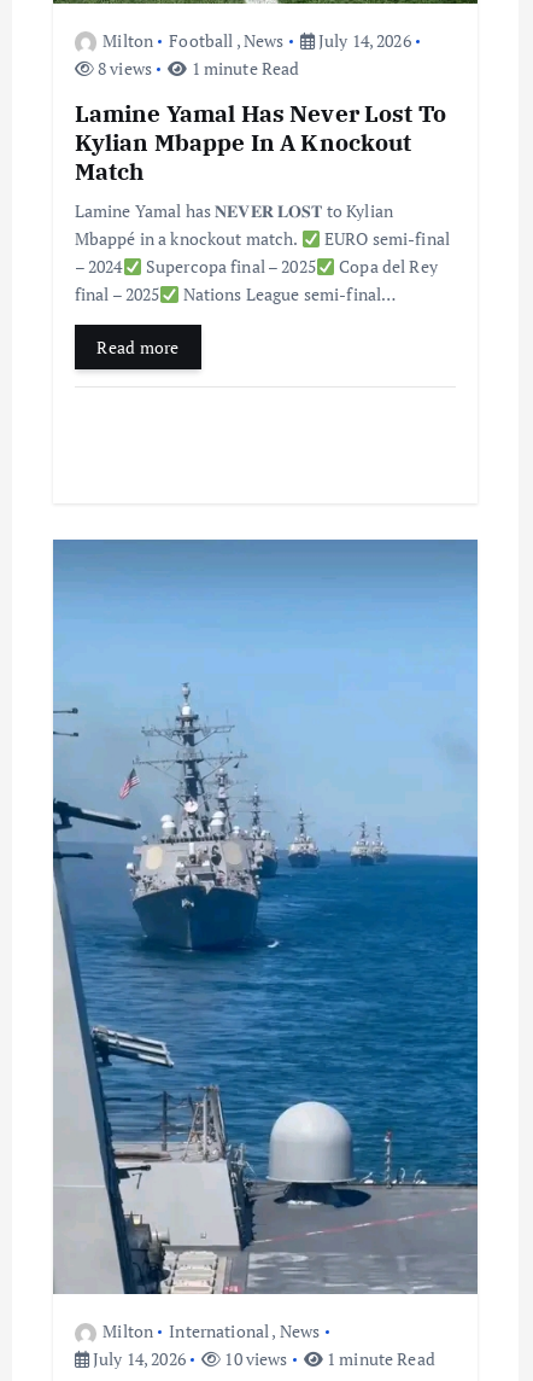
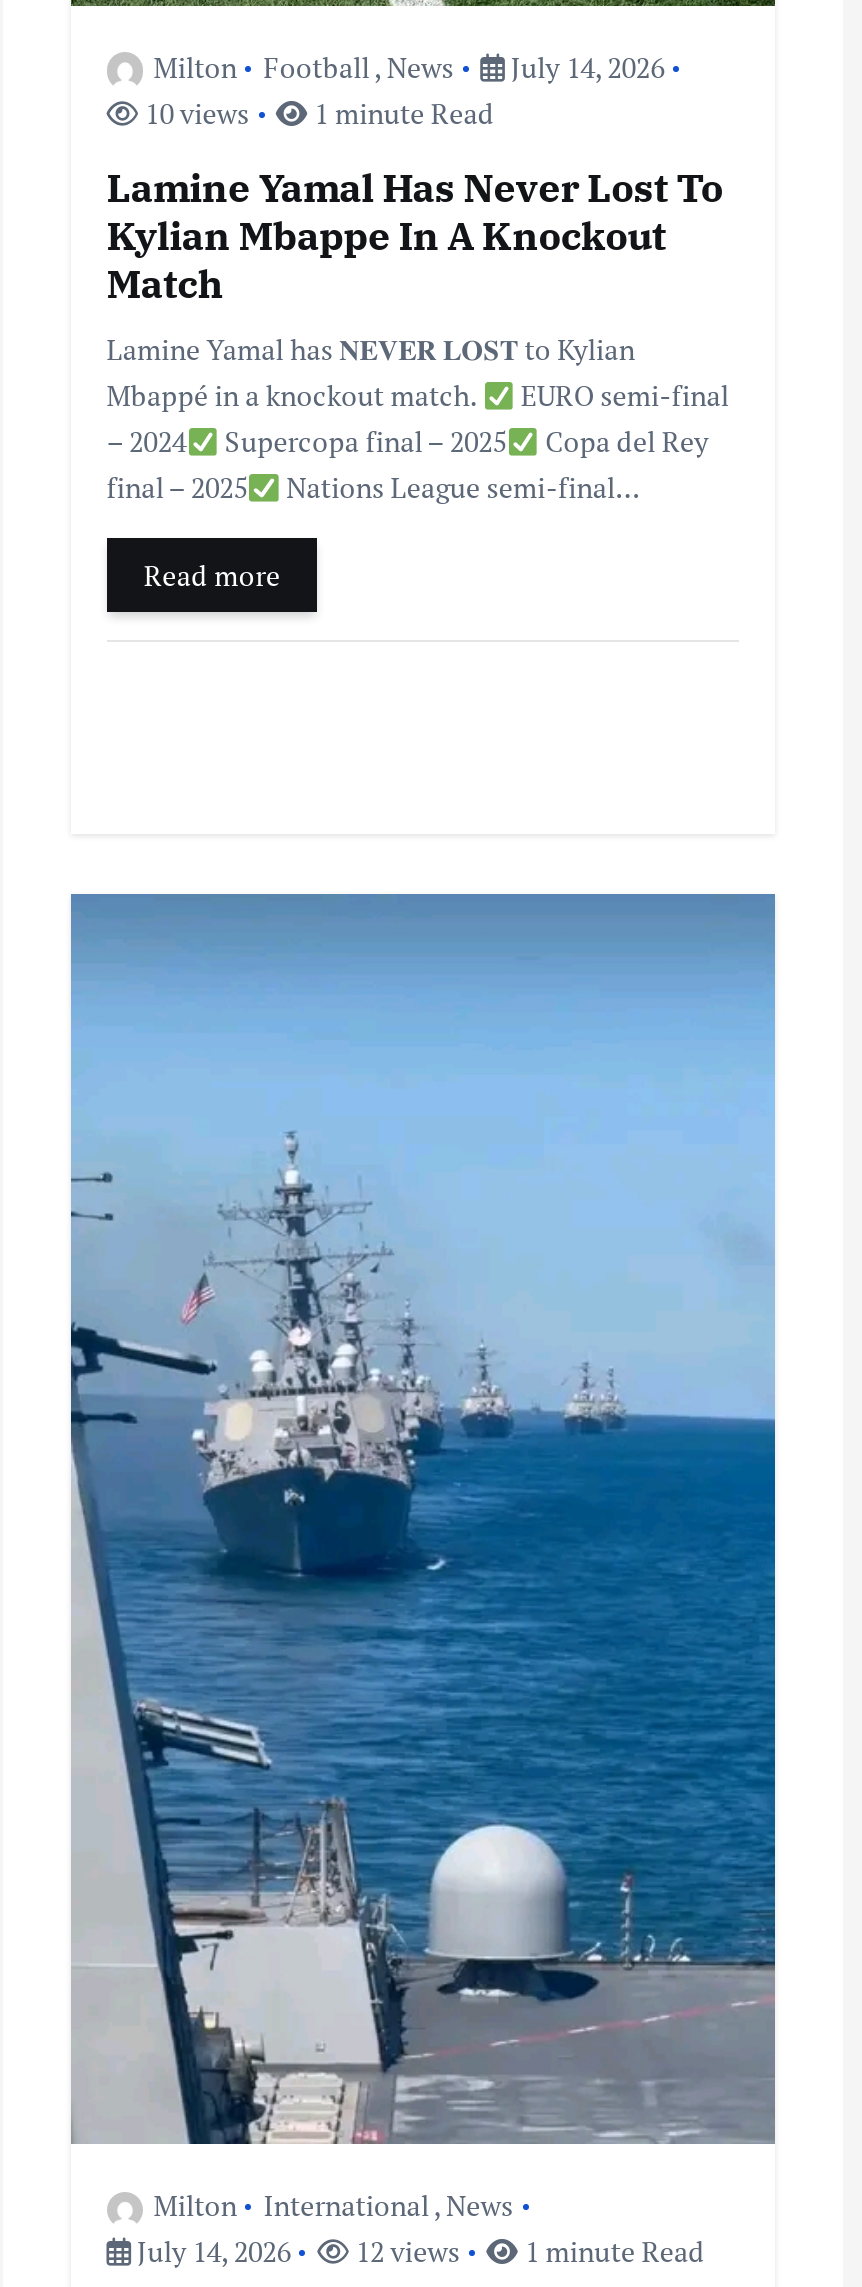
[94,57,300,80] 8 views 1 minute Read -> [139,94,494,132] 10 views 1 minute Read
[89,1348,435,1371] July 14, 2026 10 views 1 minute Read -> [131,2233,705,2271] July 14, 2026 12 views 1 minute Read

